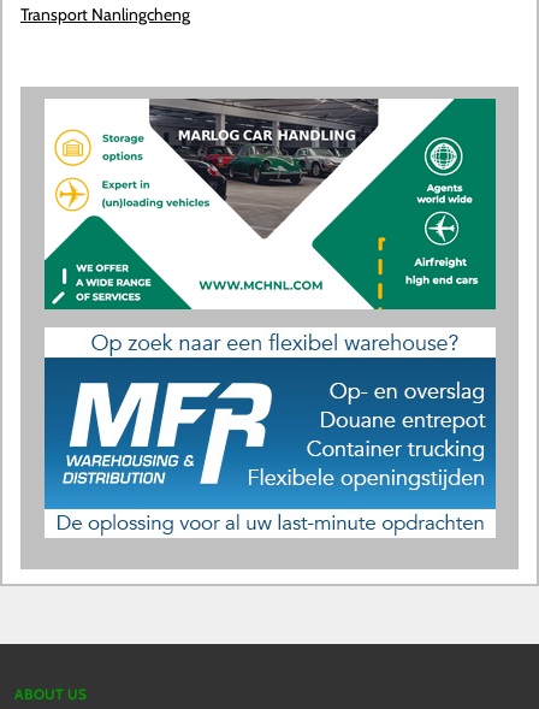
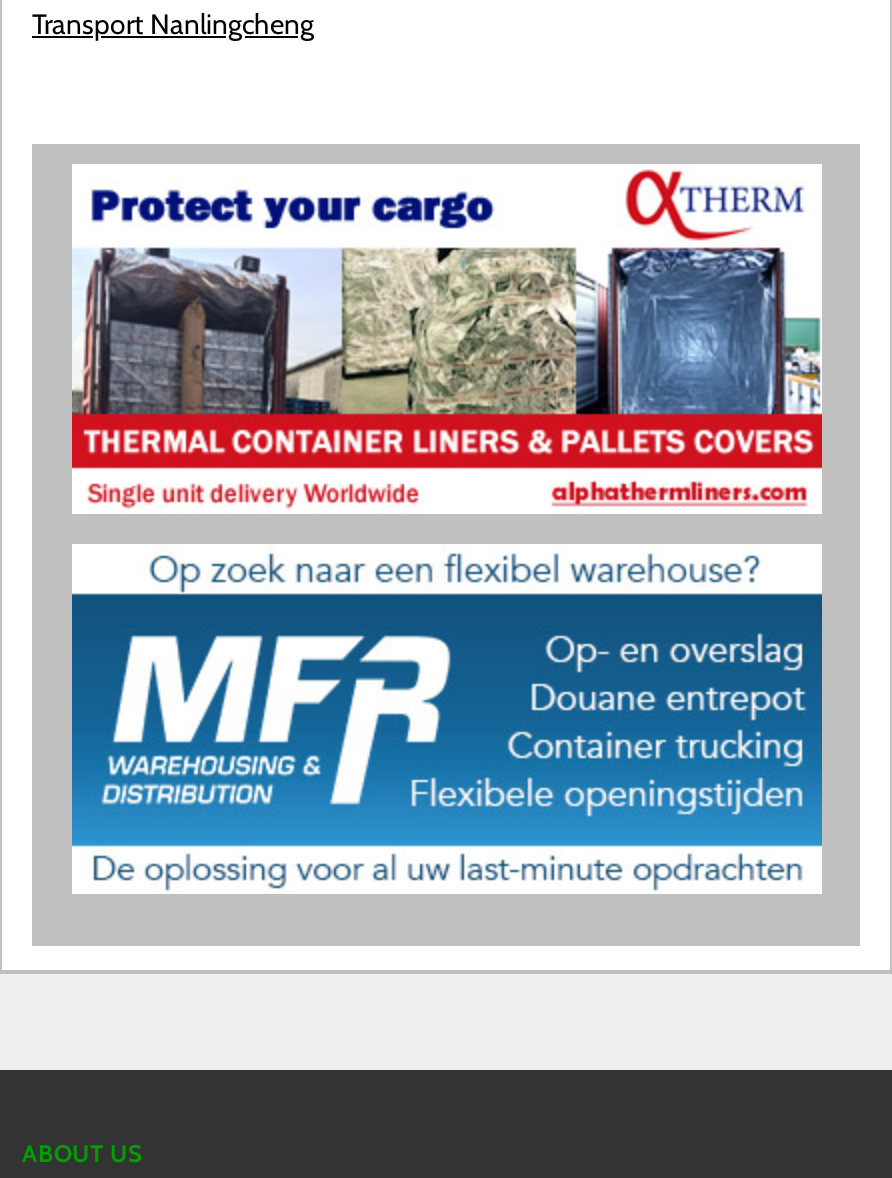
[43,98,497,311] [image] -> [70,162,824,516] [image]

